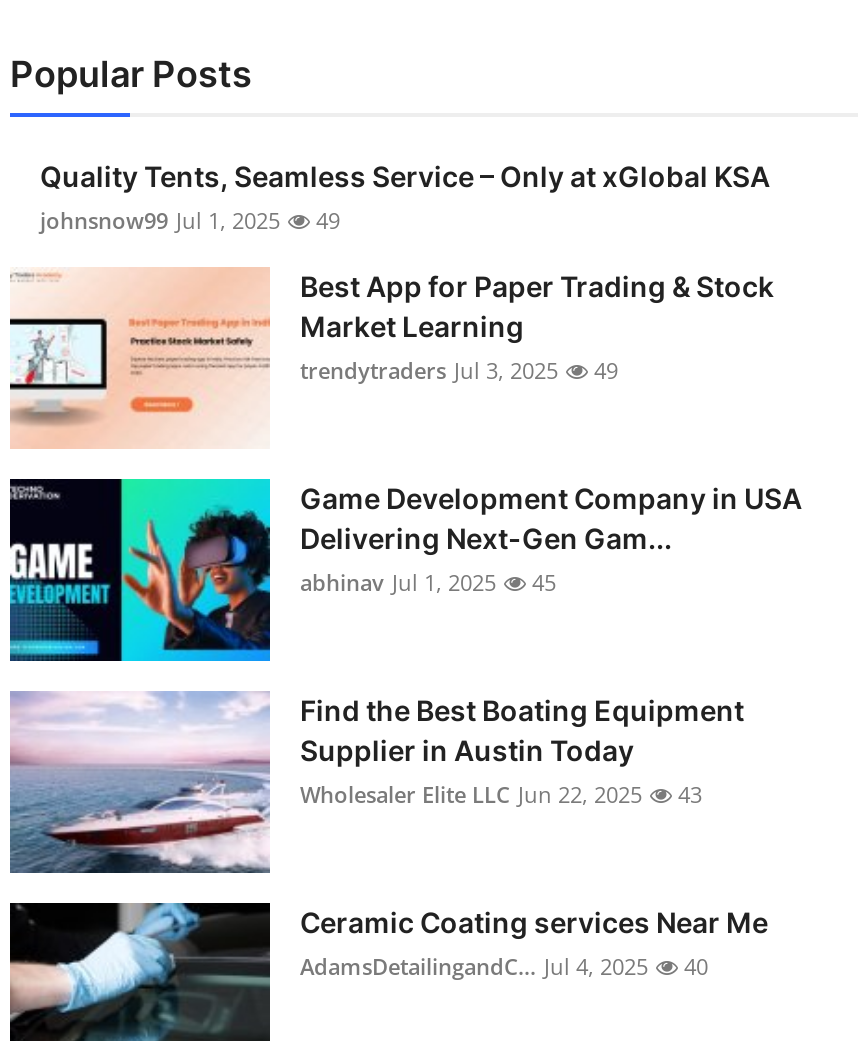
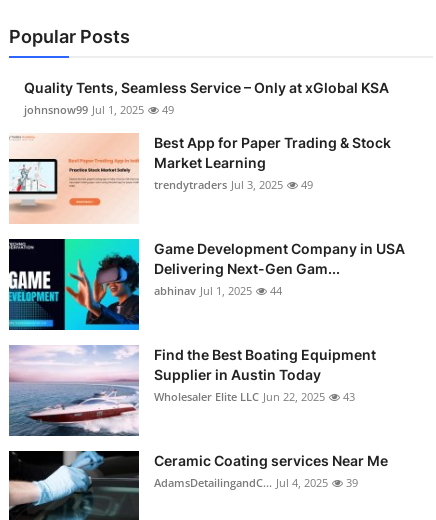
[300,566,556,596] abhinav Jul 1, 2025 45 -> [154,283,282,298] abhinav Jul 1, 2025 44
[300,950,708,980] AdamsDetailingandC... Jul 4, 2025 40 -> [154,475,358,490] AdamsDetailingandC... Jul 4, 2025 39

